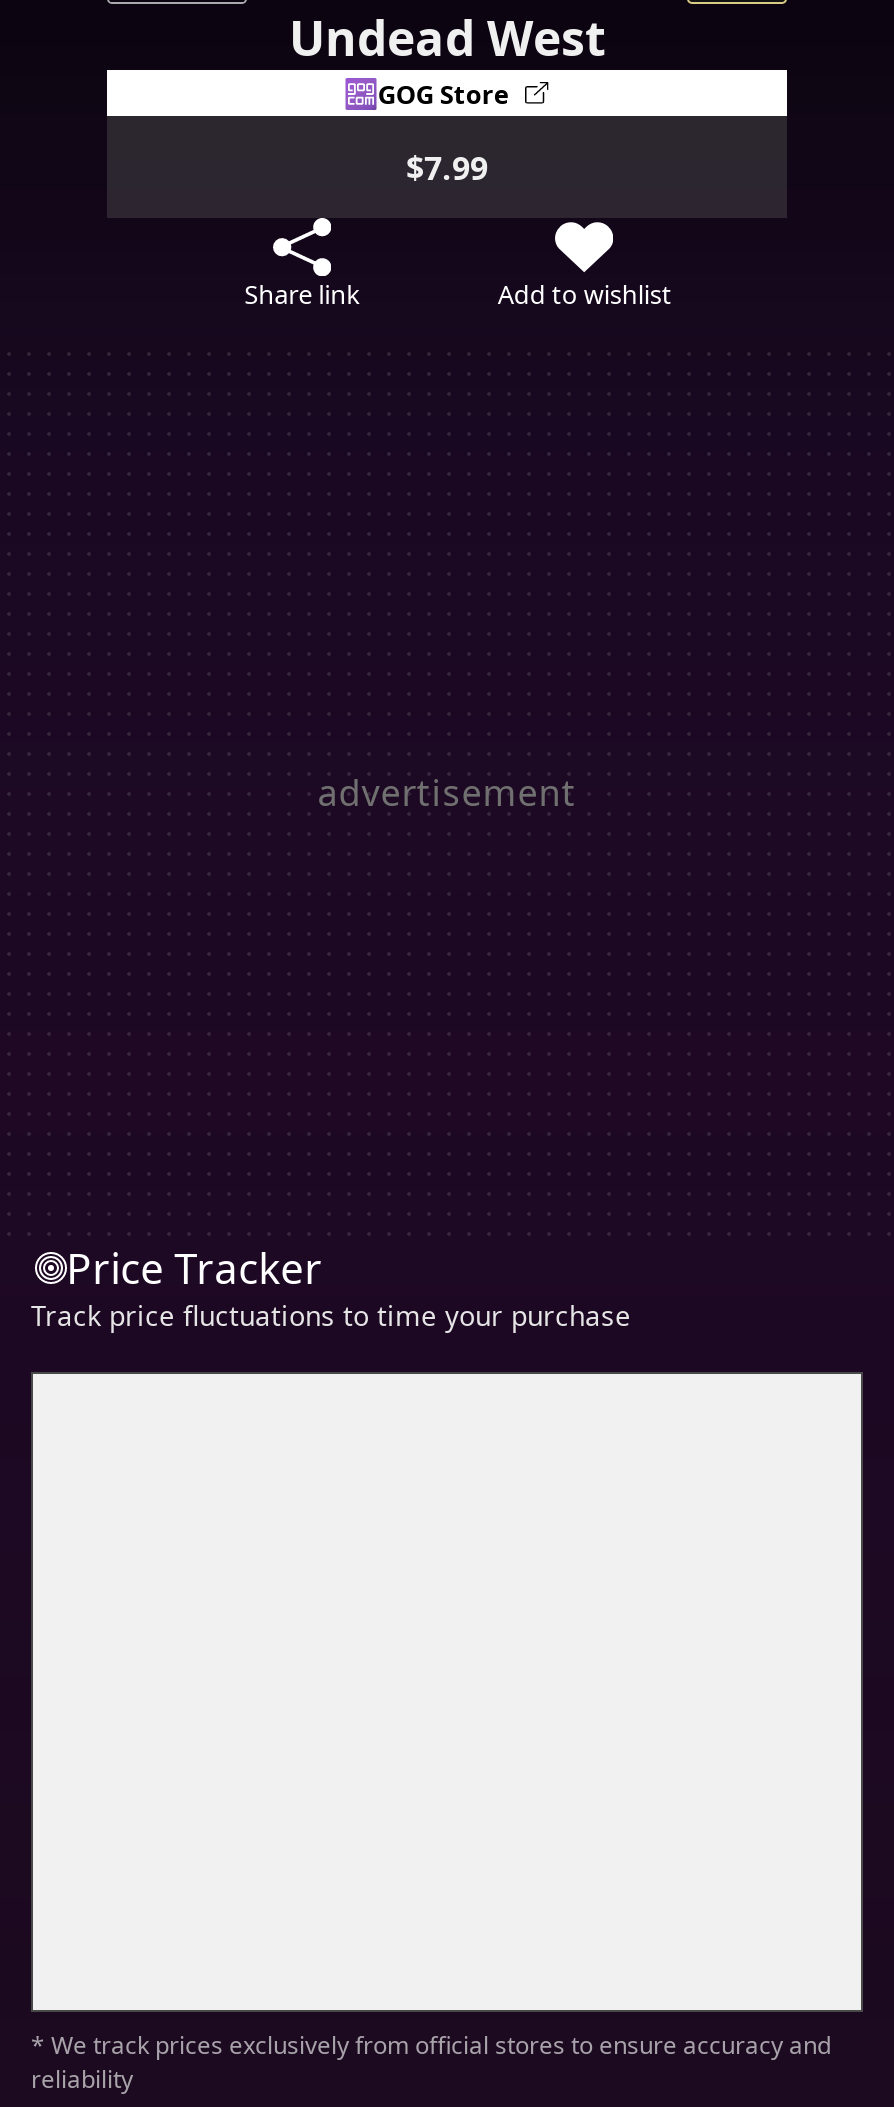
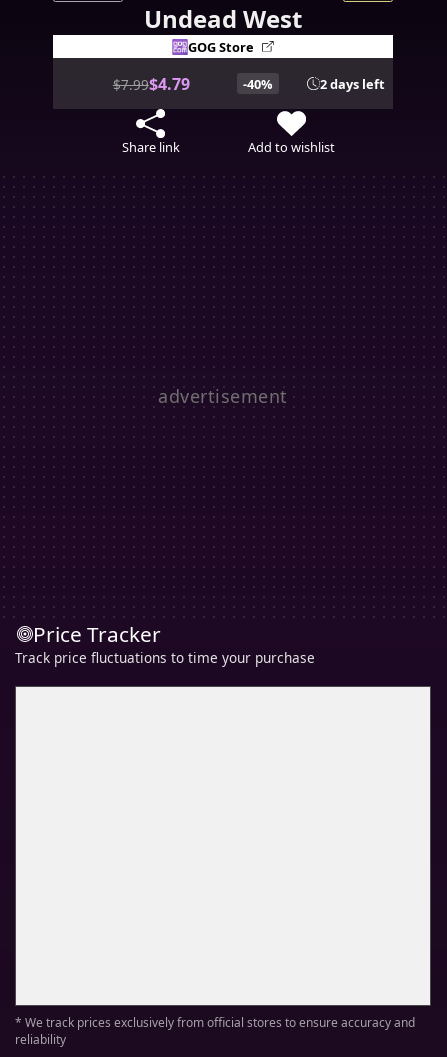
[406,145,488,189] $7.99 -> [113,72,385,94] $7.99$4.79 | -40% | 2 days left

